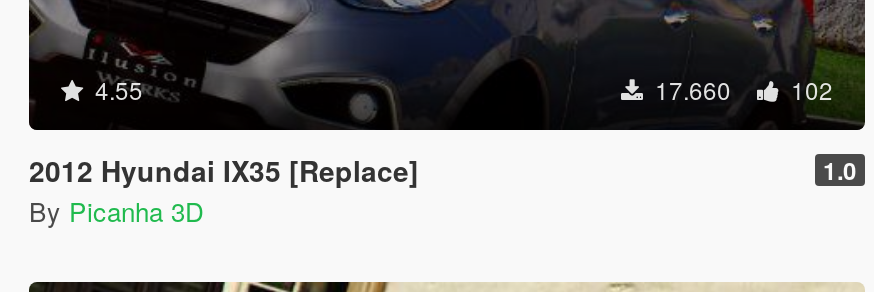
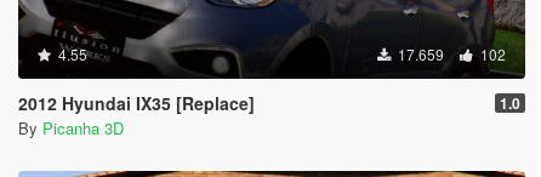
[649,72,833,106] 17.660 102 -> [394,44,506,64] 17.659 102

